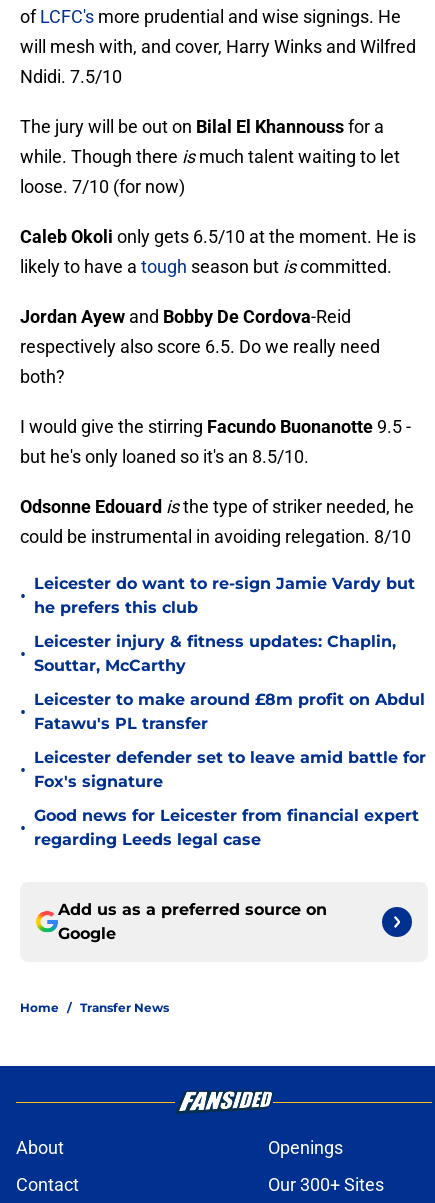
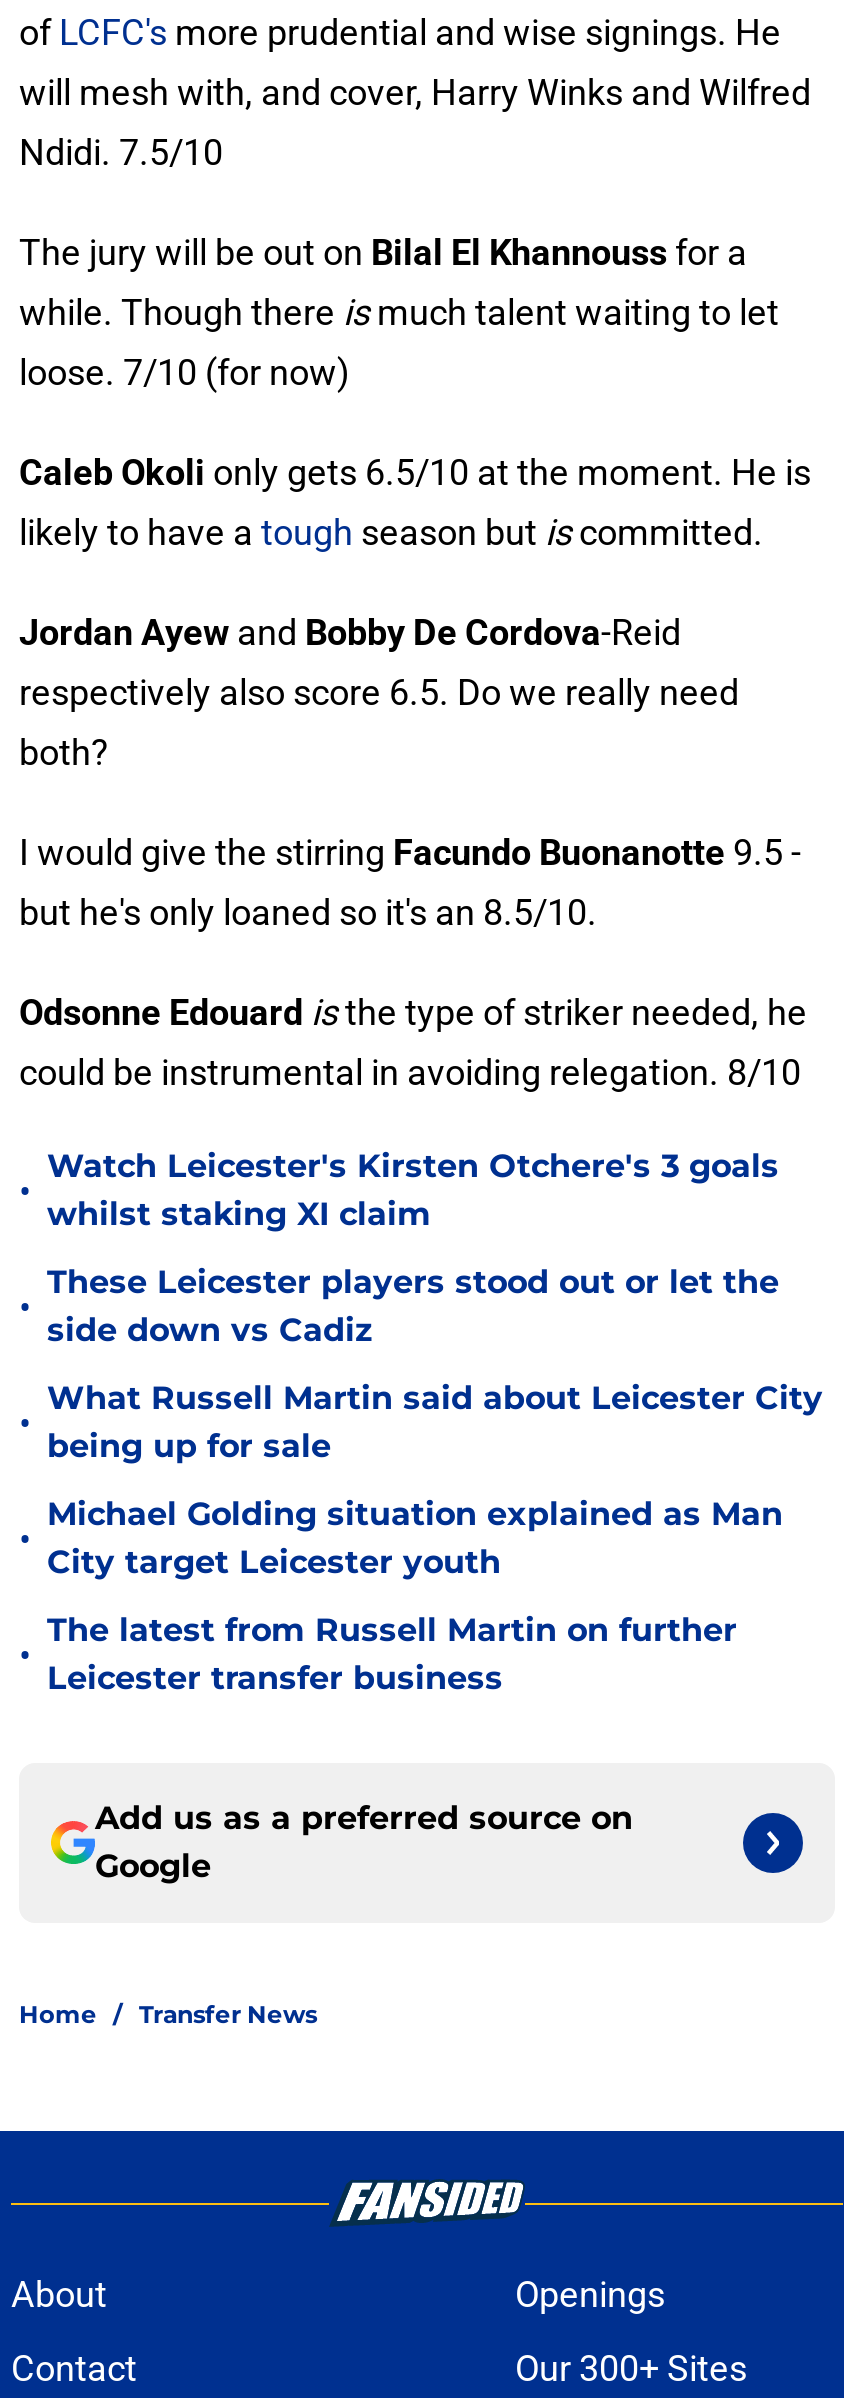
[34,574,415,617] Leicester do want to re-sign Jamie Vardy but | he prefers this club -> [47,1147,779,1233] Watch Leicester's Kirsten Otchere's 3 goals | whilst staking XI claim
[34,632,396,675] Leicester injury & fitness updates: Chaplin, | Souttar, McCarthy -> [47,1263,779,1349] These Leicester players stood out or let the | side down vs Cadiz
[34,690,425,733] Leicester to make around £8m profit on Abdul | Fatawu's PL transfer -> [47,1379,823,1465] What Russell Martin said about Leicester City | being up for sale
[34,748,426,791] Leicester defender set to leave amid battle for | Fox's signature -> [47,1495,783,1581] Michael Golding situation explained as Man | City target Leicester youth
[34,806,419,849] Good news for Leicester from financial expert | regarding Leeds legal case -> [47,1611,737,1697] The latest from Russell Martin on further | Leicester transfer business

